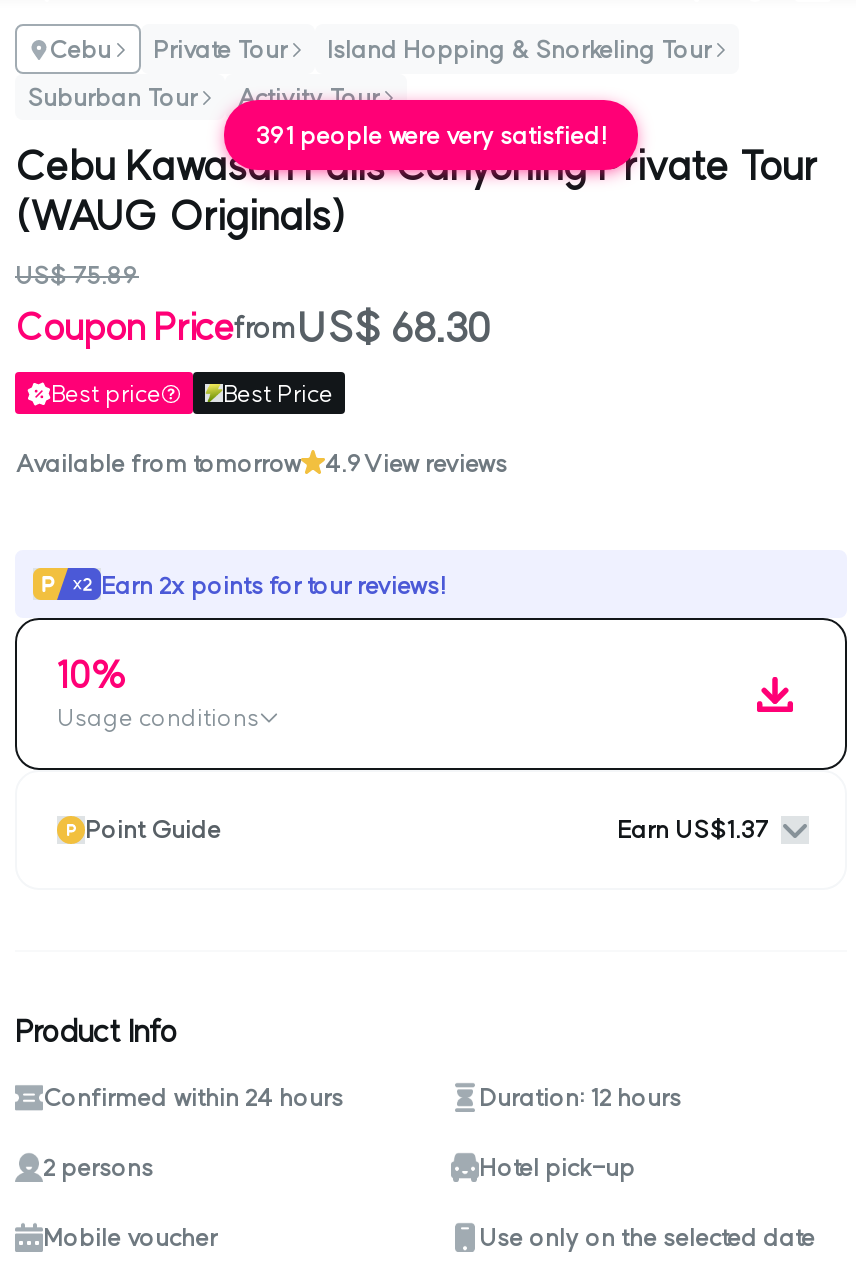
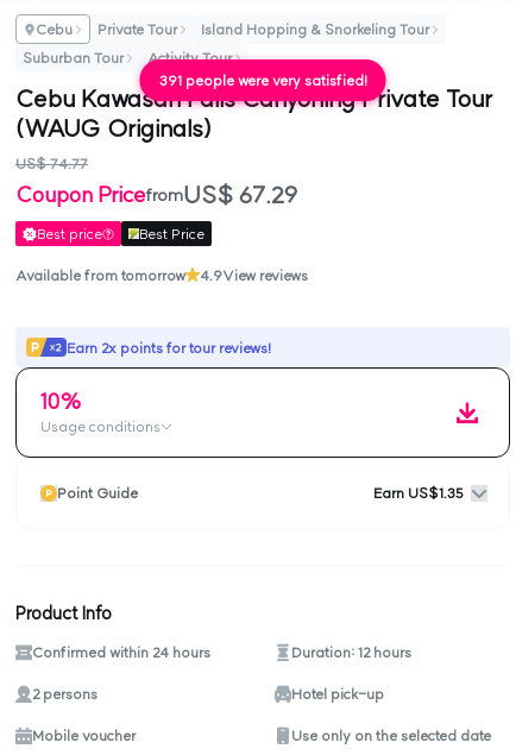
[15,260,139,290] US$ 75.89 -> [15,155,88,172] US$ 74.77
[15,302,489,352] Coupon Price from US$ 68.30 -> [15,180,297,209] Coupon Price from US$ 67.29
[617,814,769,844] Earn US$1.37 -> [373,484,464,502] Earn US$1.35

